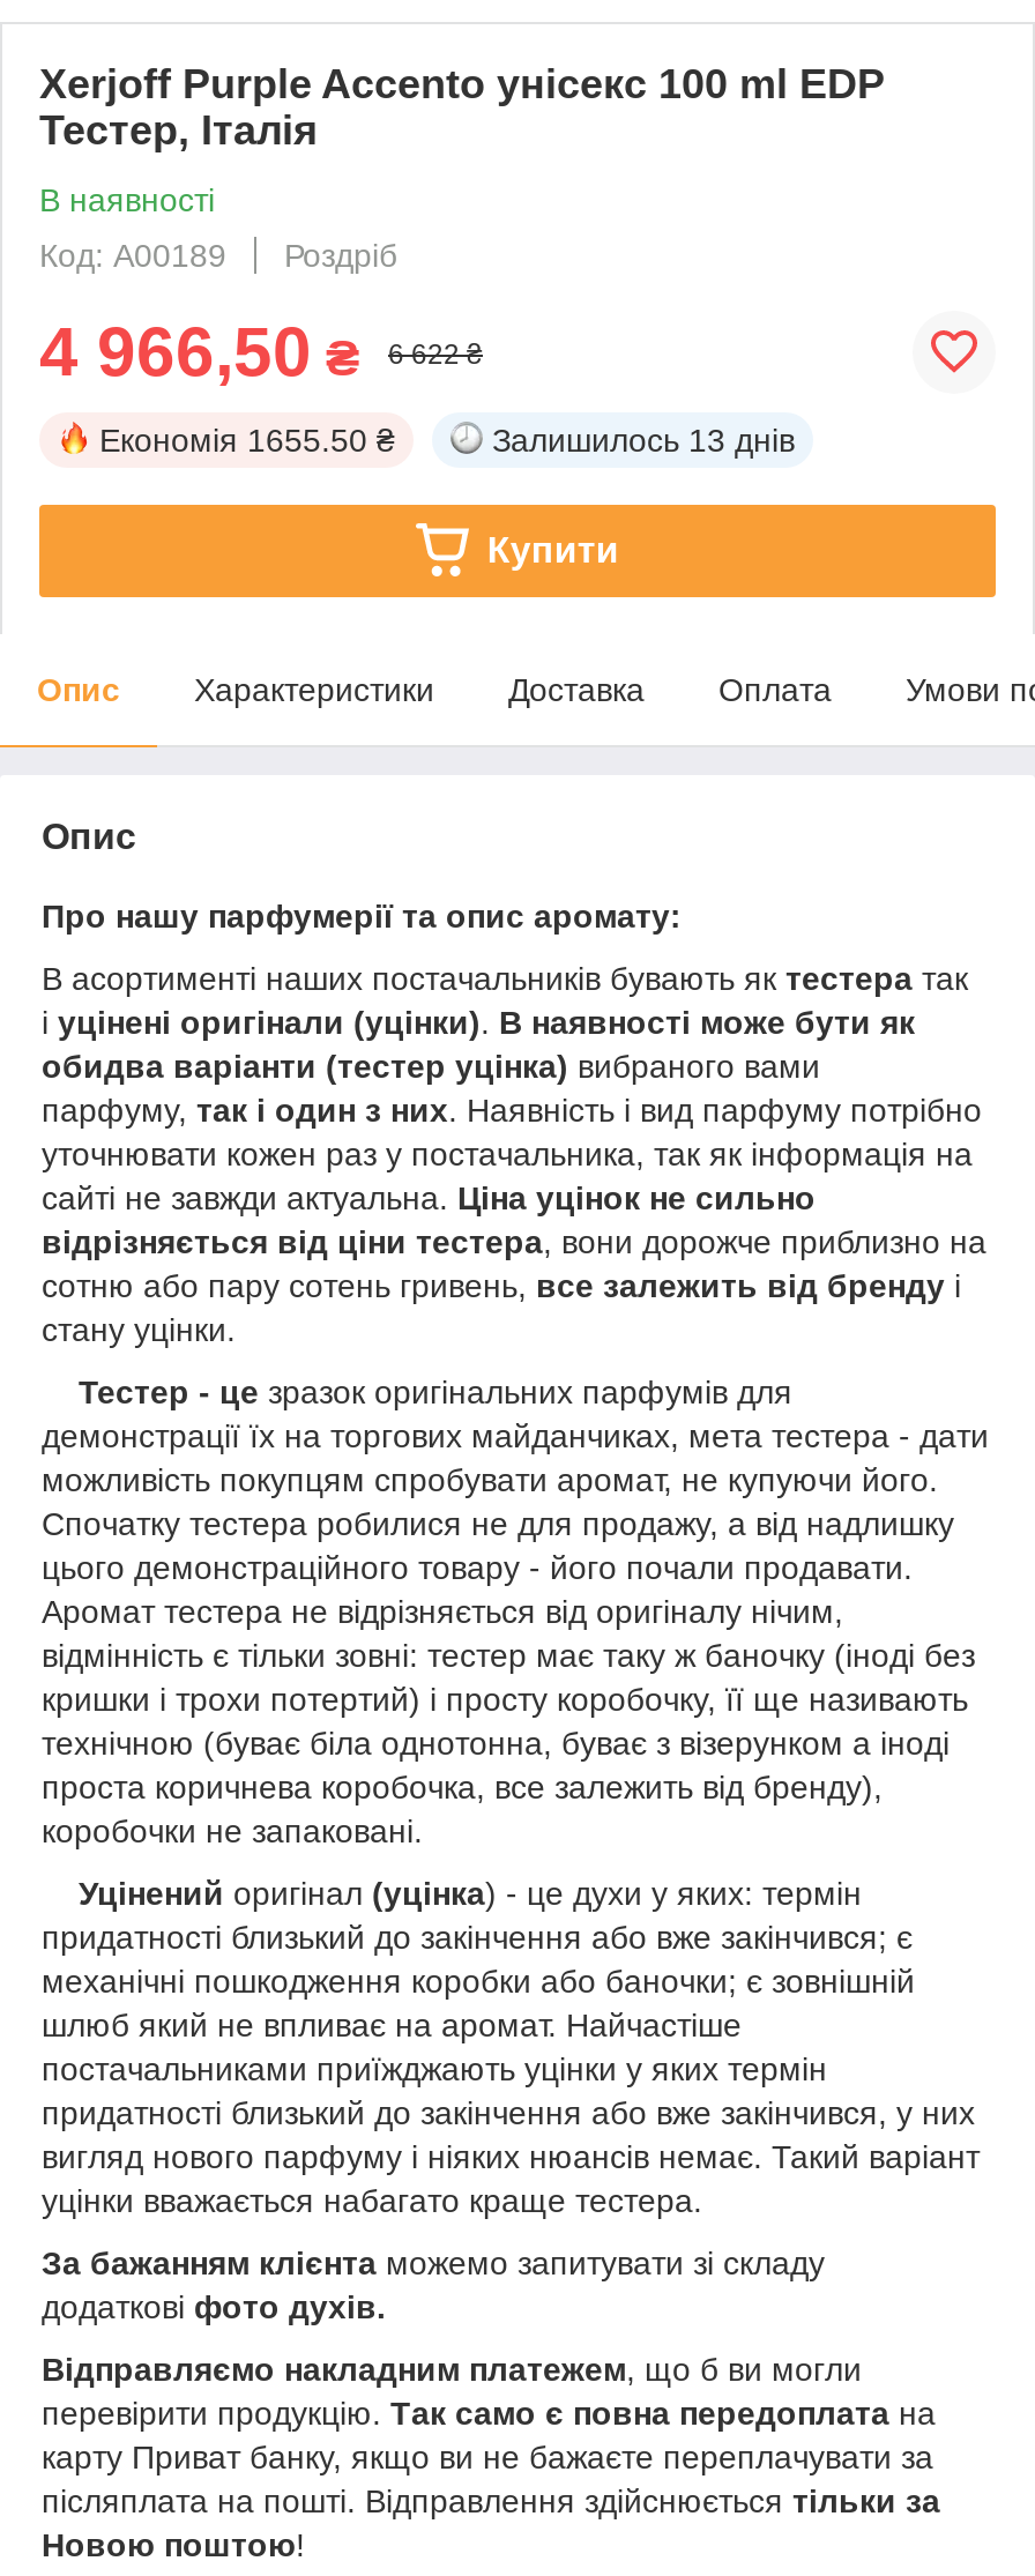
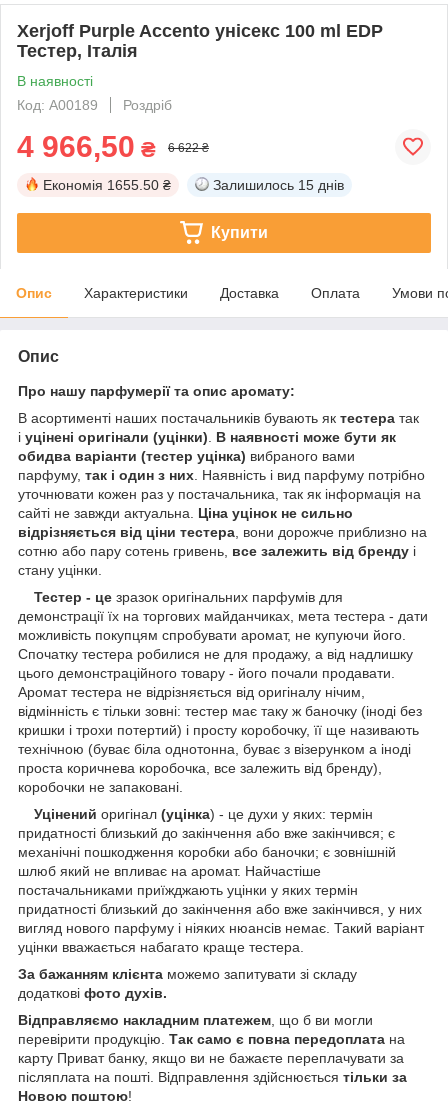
[492,421,795,458] Залишилось 13 днів -> [213,177,344,193] Залишилось 15 днів

